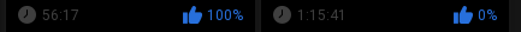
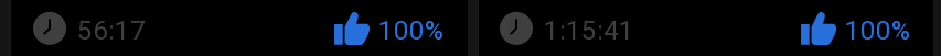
[478,8,497,24] 0% -> [845,14,911,45] 100%

